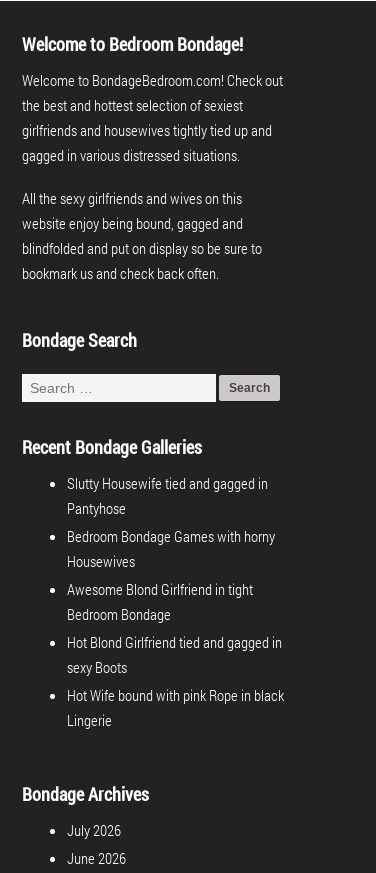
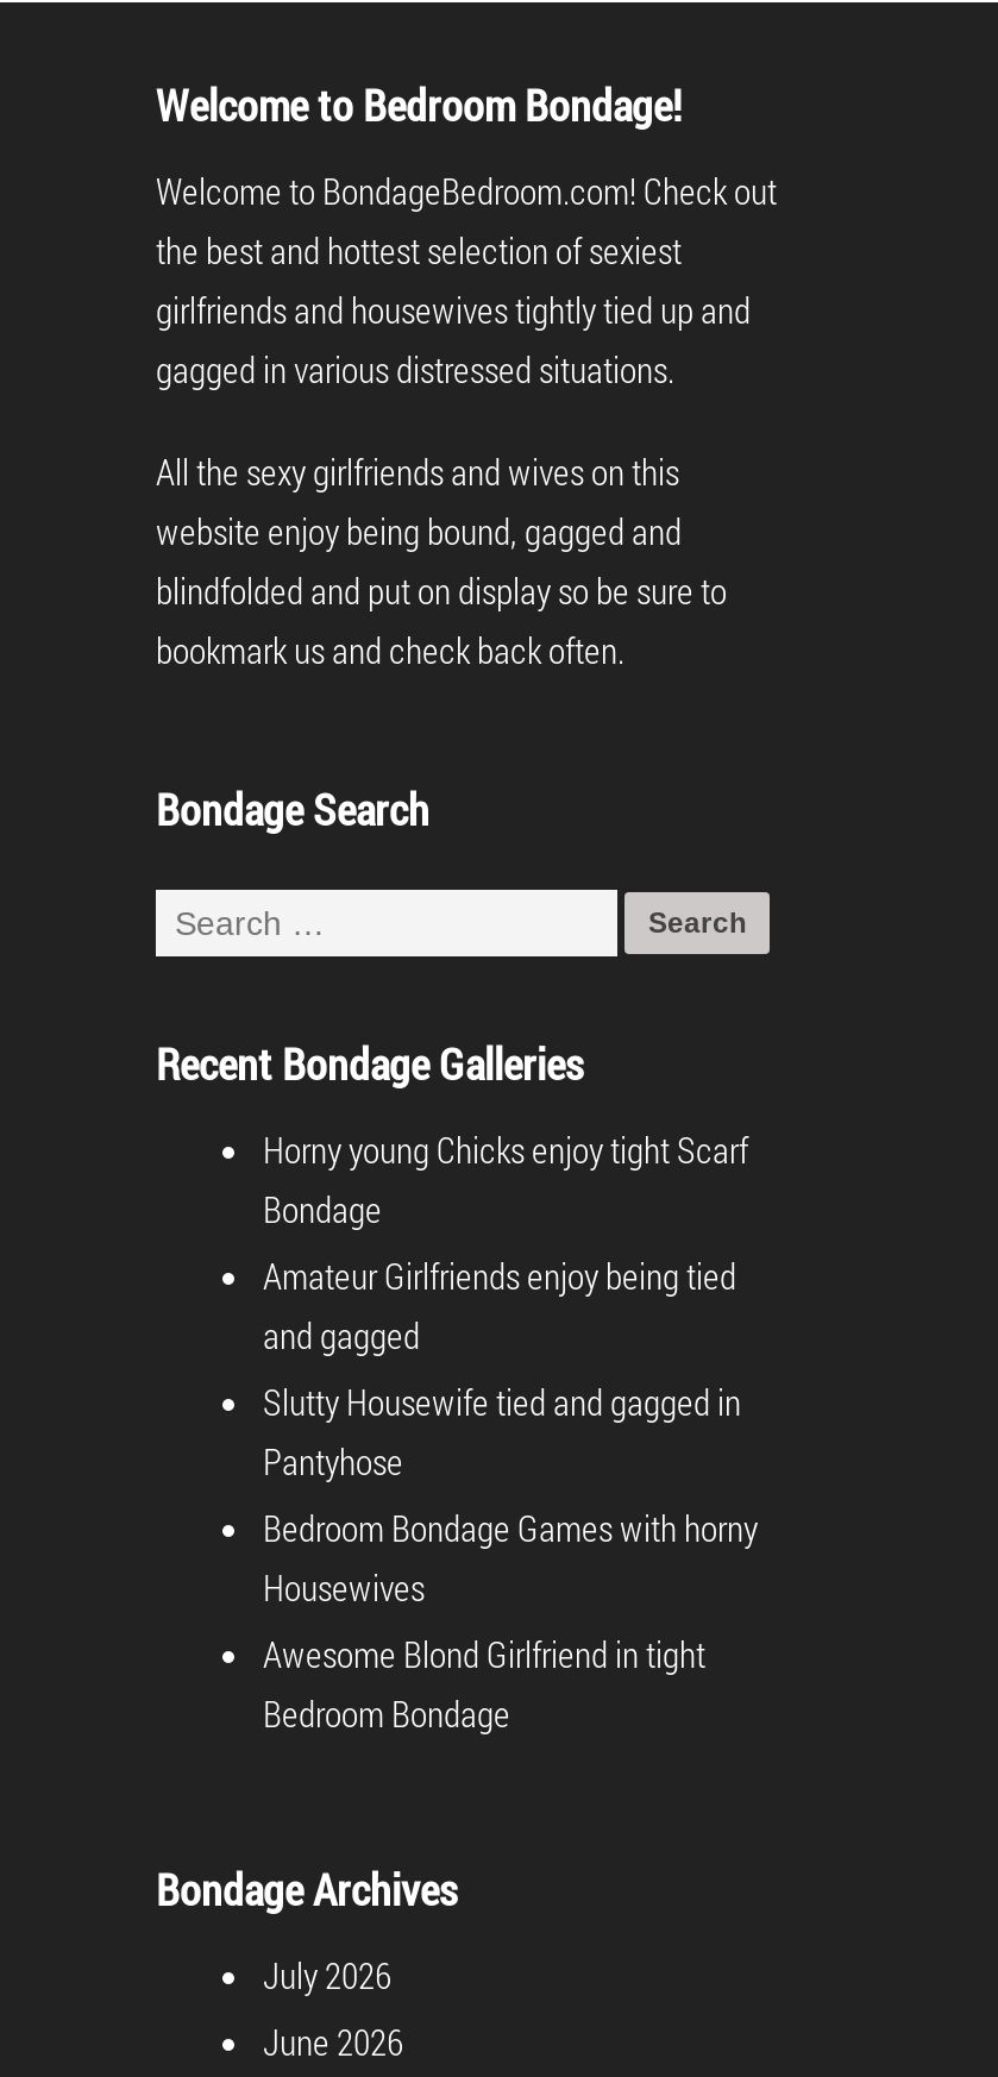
none -> [263,1126,748,1359] Horny young Chicks enjoy tight Scarf | Bondage | Amateur Girlfriends enjoy being tied | and gagged
moved [67,473,275,624] -> [263,1378,758,1737]: Slutty Housewife tied and gagged in | Pantyhose | Bedroom Bondage Games with horny | Housewives | Awesome Blond Girlfriend in tight | Bedroom Bondage
[67,632,284,730] Hot Blond Girlfriend tied and gagged in | sexy Boots | Hot Wife bound with pink Rope in black | Lingerie -> none

